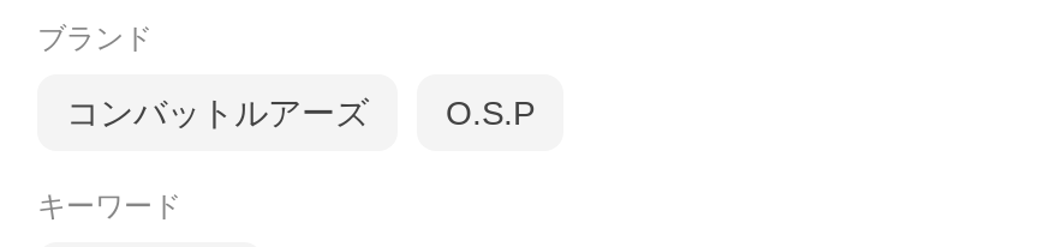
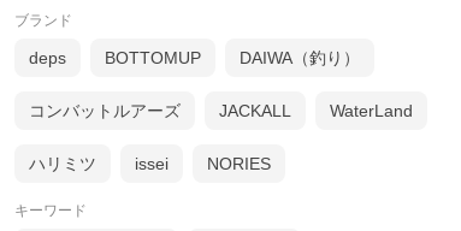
none -> [29,48,360,68] deps | BOTTOMUP | DAIWA（釣り）
[446,94,535,133] O.S.P -> [29,101,413,174] JACKALL | WaterLand | ハリミツ | issei | NORIES

